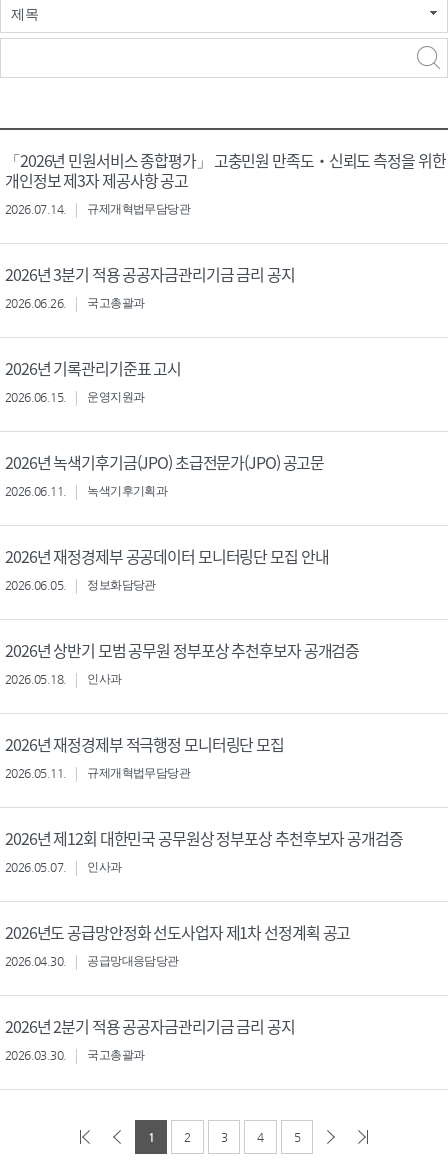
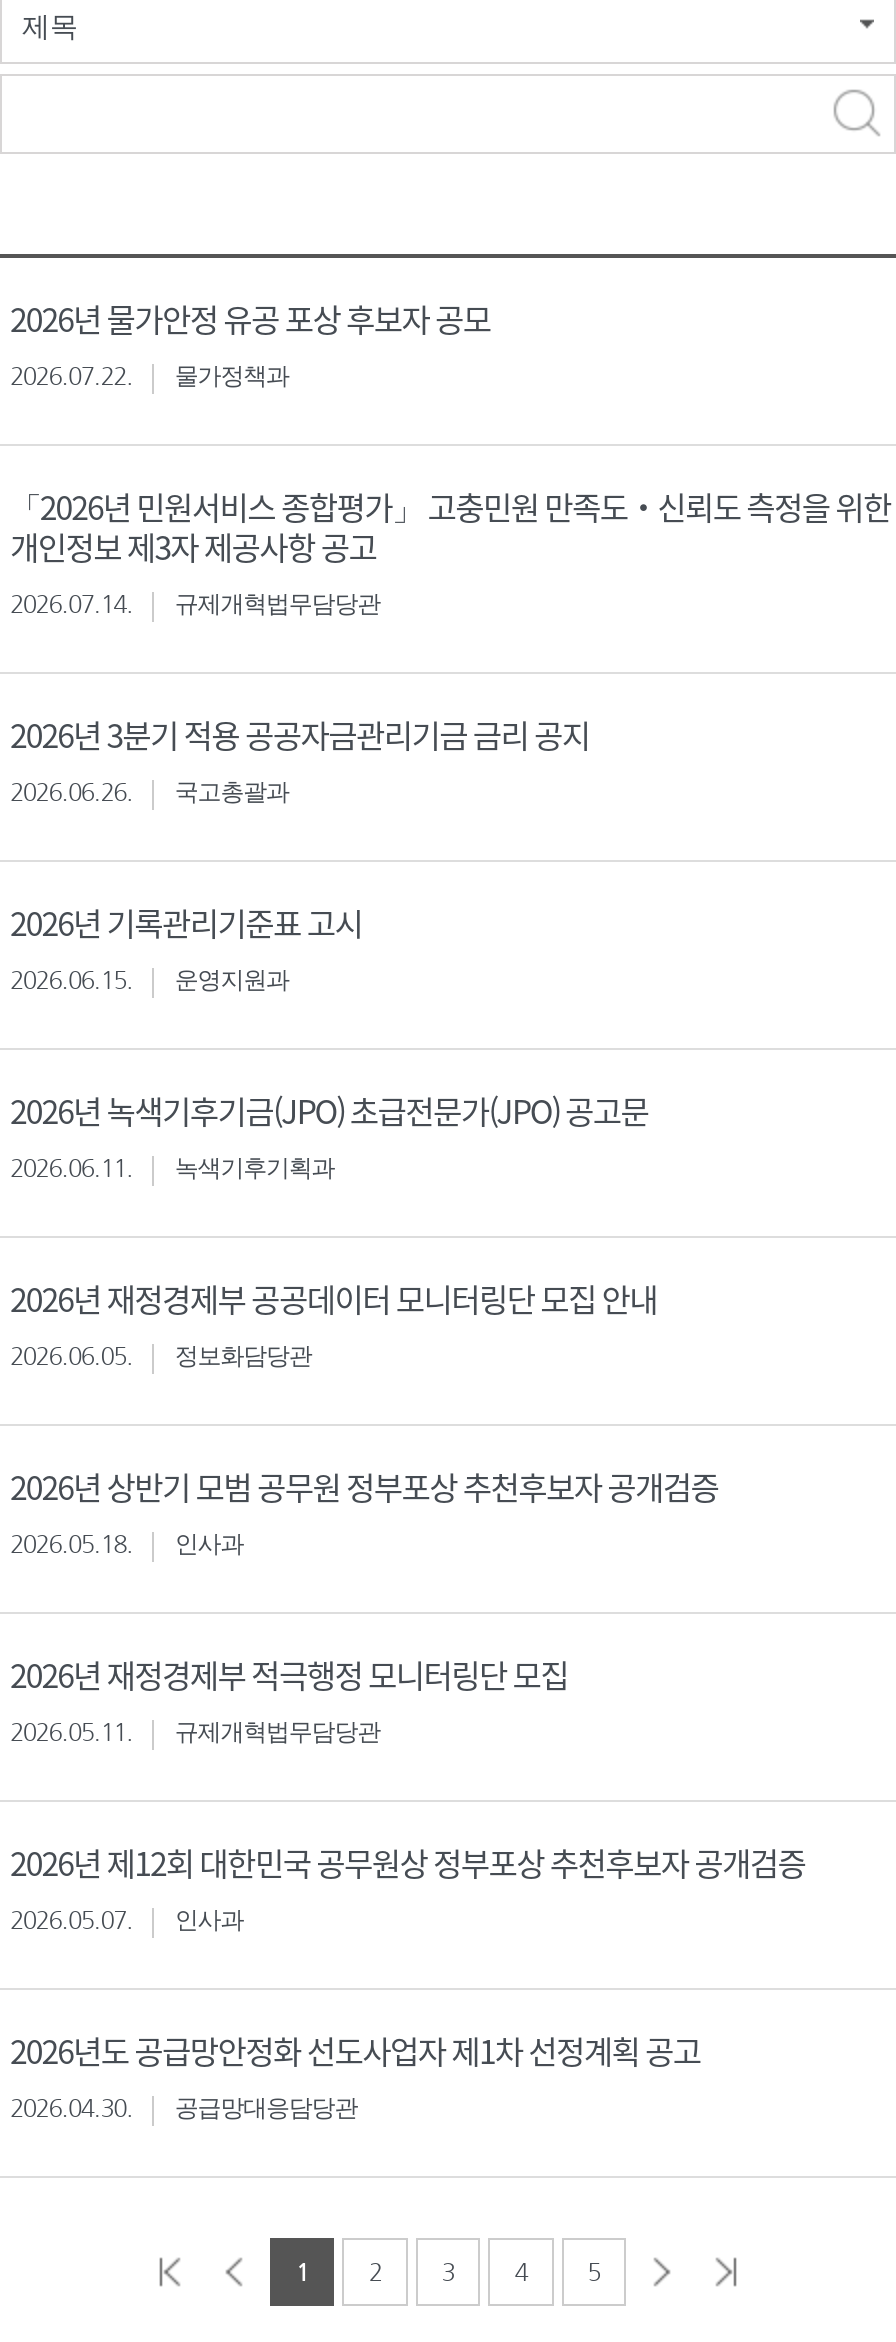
none -> [10,295,490,391] 2026년 물가안정 유공 포상 후보자 공모 | 2026.07.22. | 물가정책과
moved [5,148,445,968] -> [10,483,891,2123]: 「2026년 민원서비스 종합평가」 고충민원 만족도‧신뢰도 측정을 위한 | 개인정보 제3자 제공사항 공고 | 2026.07.14. | ... | 2026.04.30. | 공급망대응담당관
[5,1014,295,1062] 2026년 2분기 적용 공공자금관리기금 금리 공지 | 2026.03.30. | 국고총괄과 -> none

